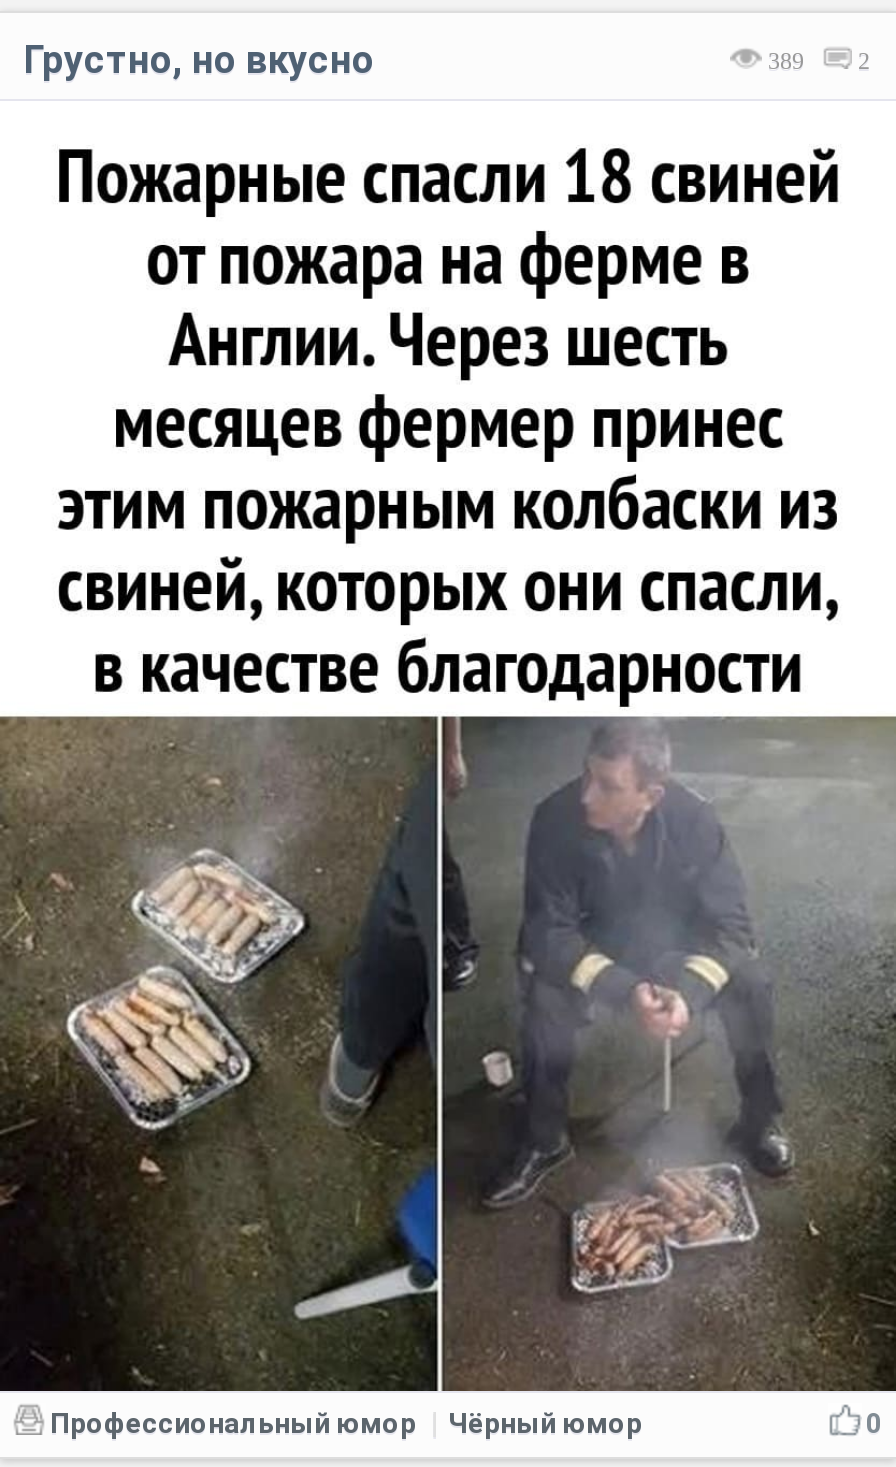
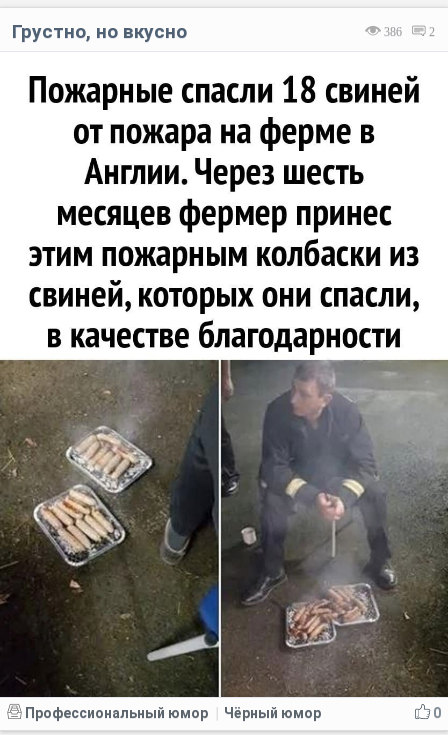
[762,47,870,75] 389 2 -> [381,25,435,39] 386 2

